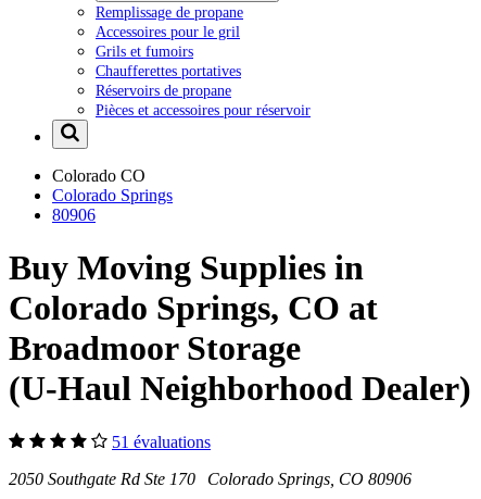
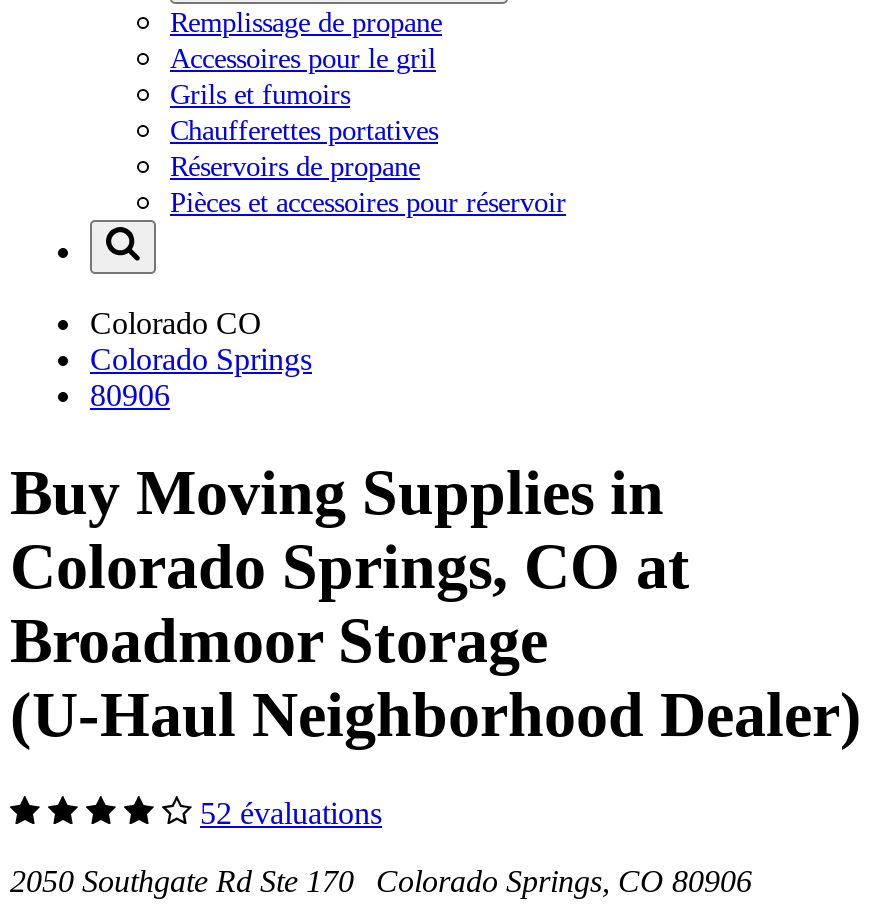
[112,432,211,451] 51 évaluations -> [200,795,382,829] 52 évaluations

